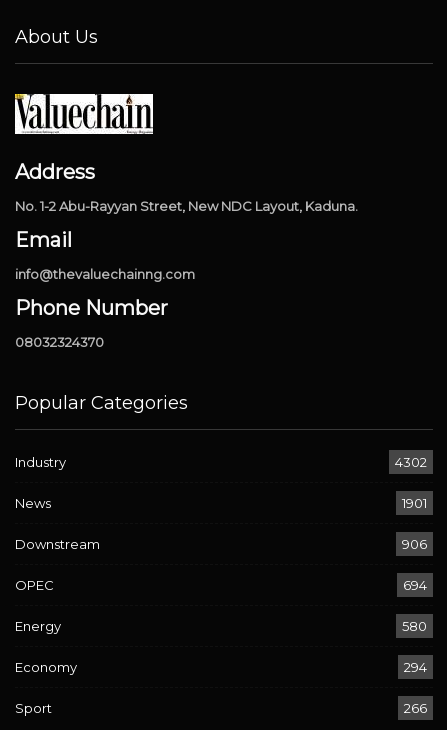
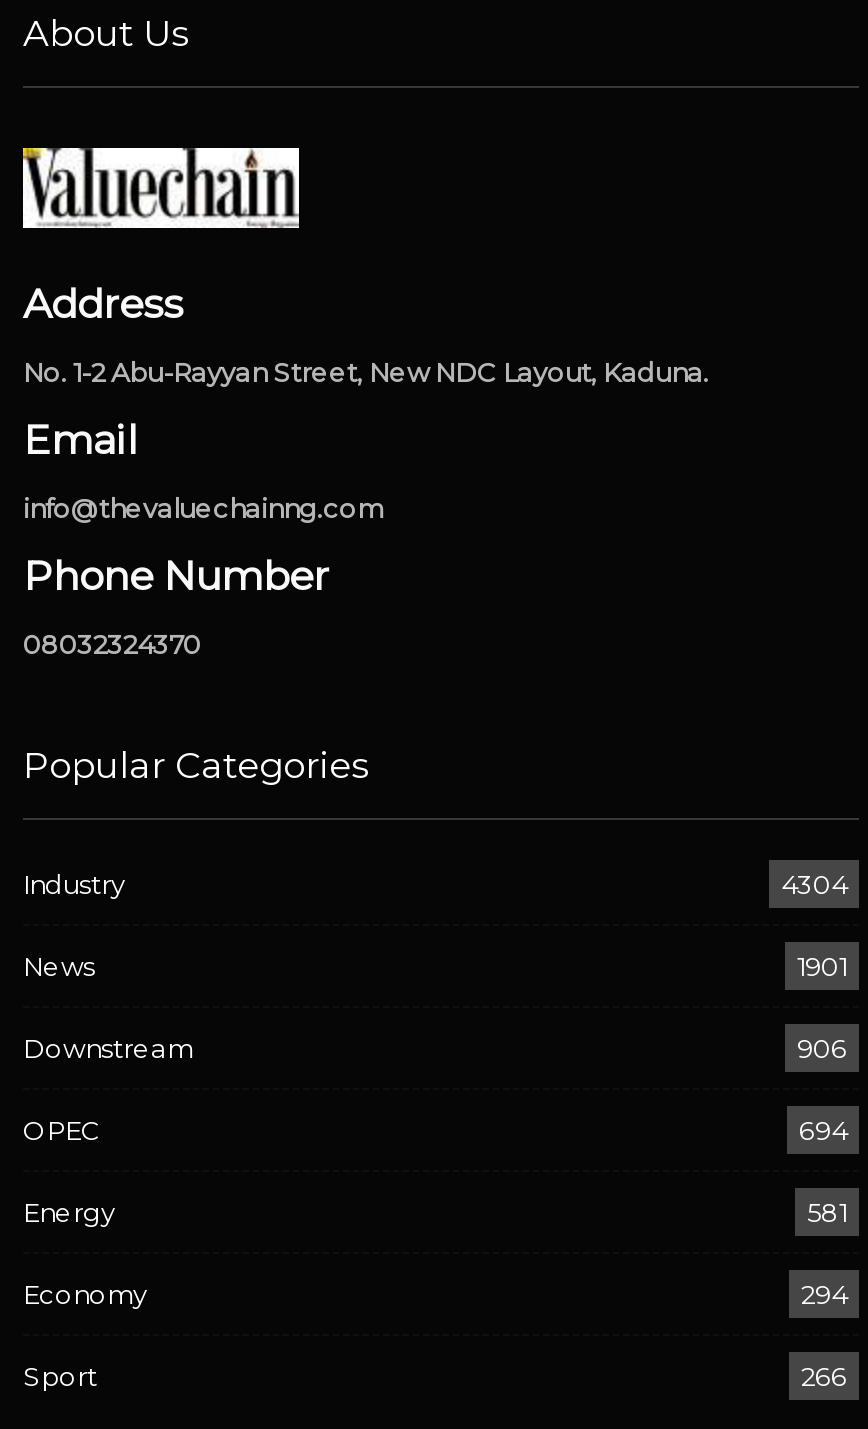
[395,454,427,470] 4302 -> [781,869,847,901] 4304
[402,618,427,634] 580 -> [807,1197,847,1229] 581

